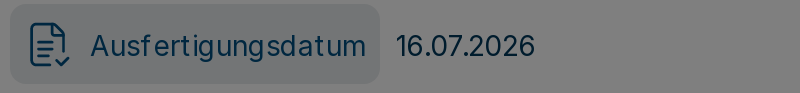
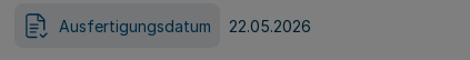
[90,27,536,61] Ausfertigungsdatum 16.07.2026 -> [59,16,311,35] Ausfertigungsdatum 22.05.2026

